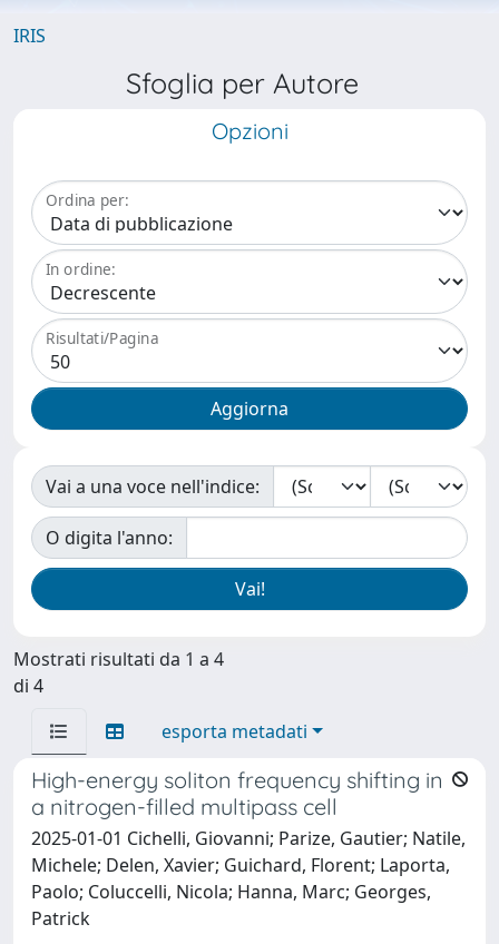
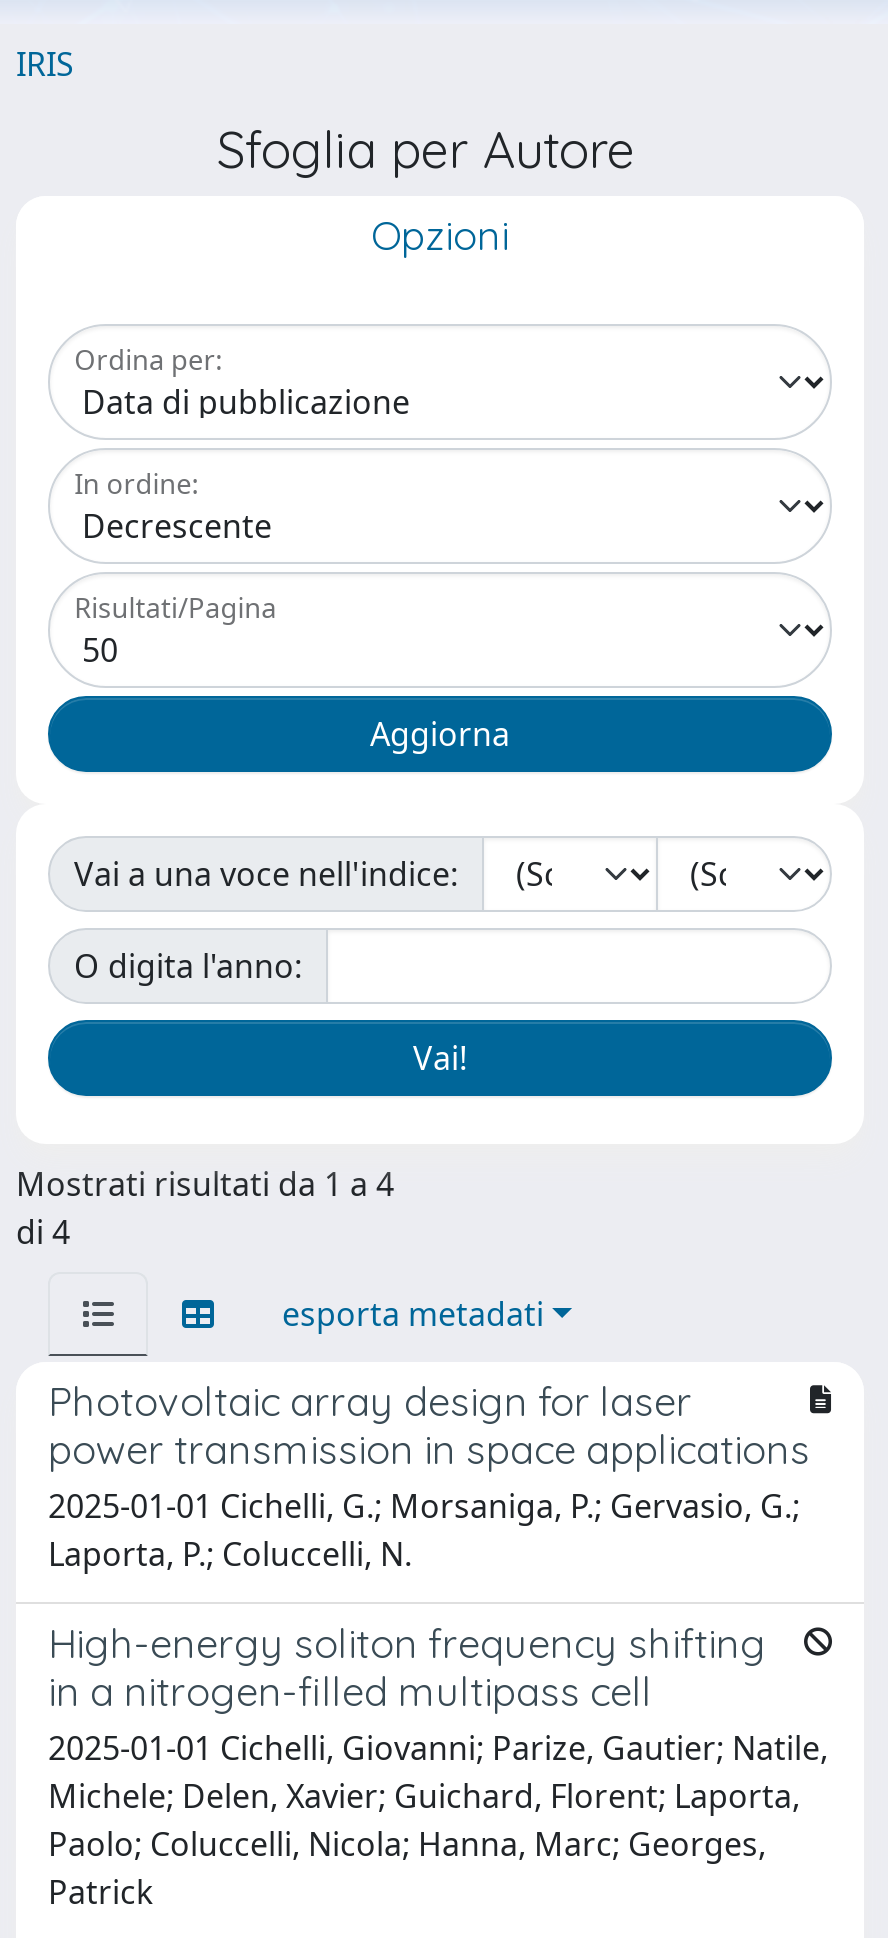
[31,766,443,820] High-energy soliton frequency shifting in | a nitrogen-filled multipass cell -> [48,1376,810,1716] Photovoltaic array design for laser | power transmission in space applications | 2025-01-01 Cichelli, G.; Morsaniga, P.; Gervasio, G.; | Laporta, P.; Coluccelli, N. | High-energy soliton frequency shifting | in a nitrogen-filled multipass cell

